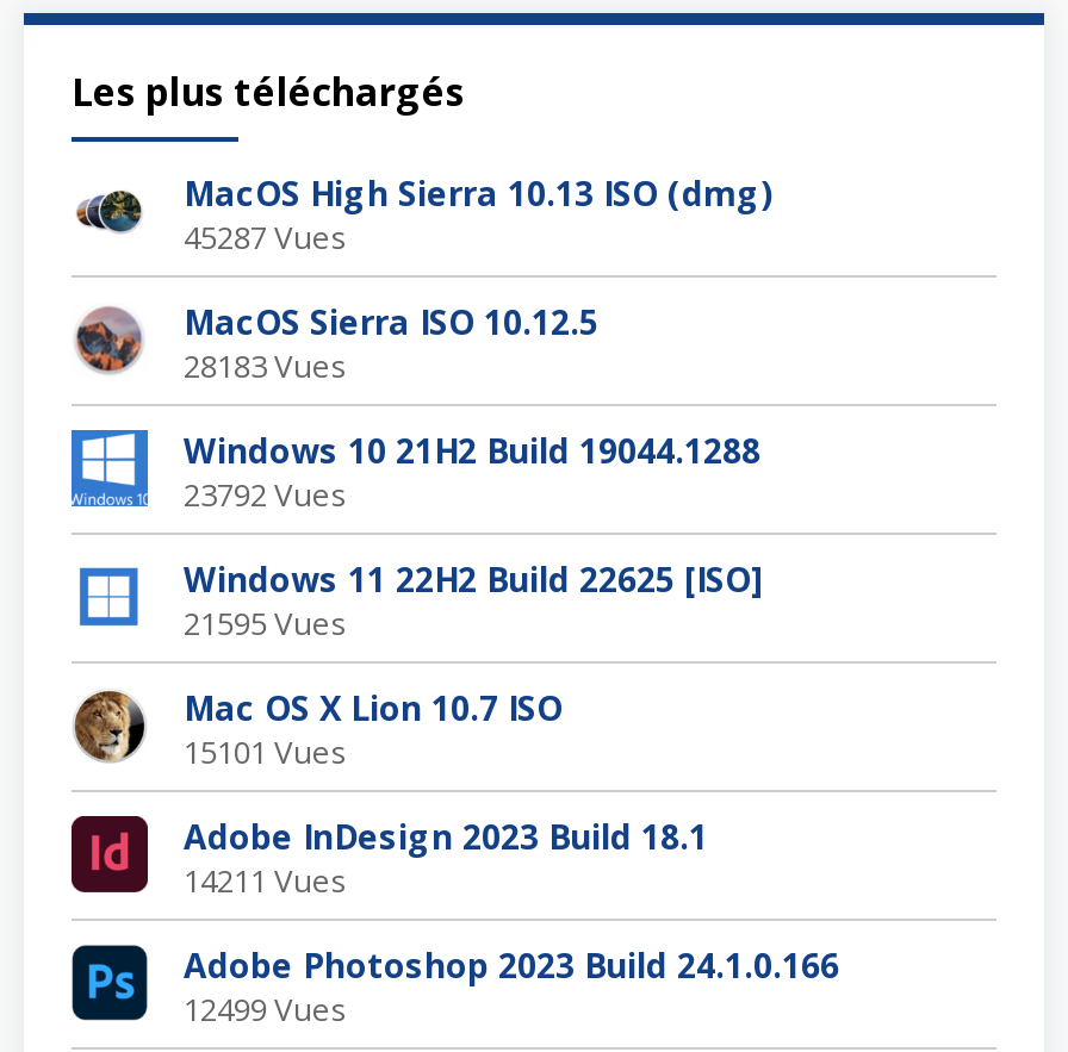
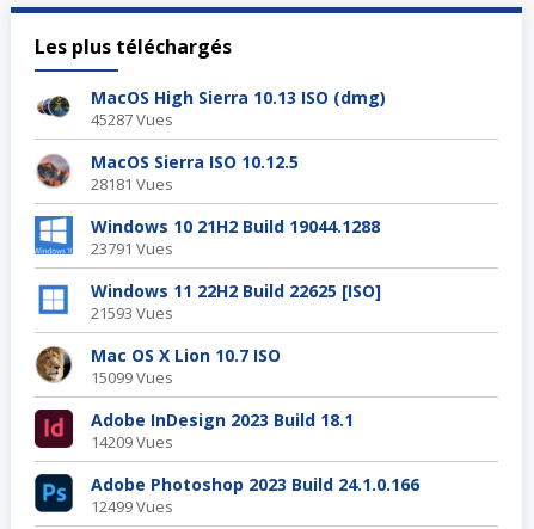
[184,345,348,388] 28183 Vues -> [91,174,173,195] 28181 Vues
[184,474,348,517] 23792 Vues -> [91,238,173,260] 23791 Vues
[184,603,348,645] 21595 Vues -> [91,303,173,324] 21593 Vues
[184,731,348,774] 15101 Vues -> [91,367,173,389] 15099 Vues
[184,860,348,903] 14211 Vues -> [91,432,173,453] 14209 Vues

